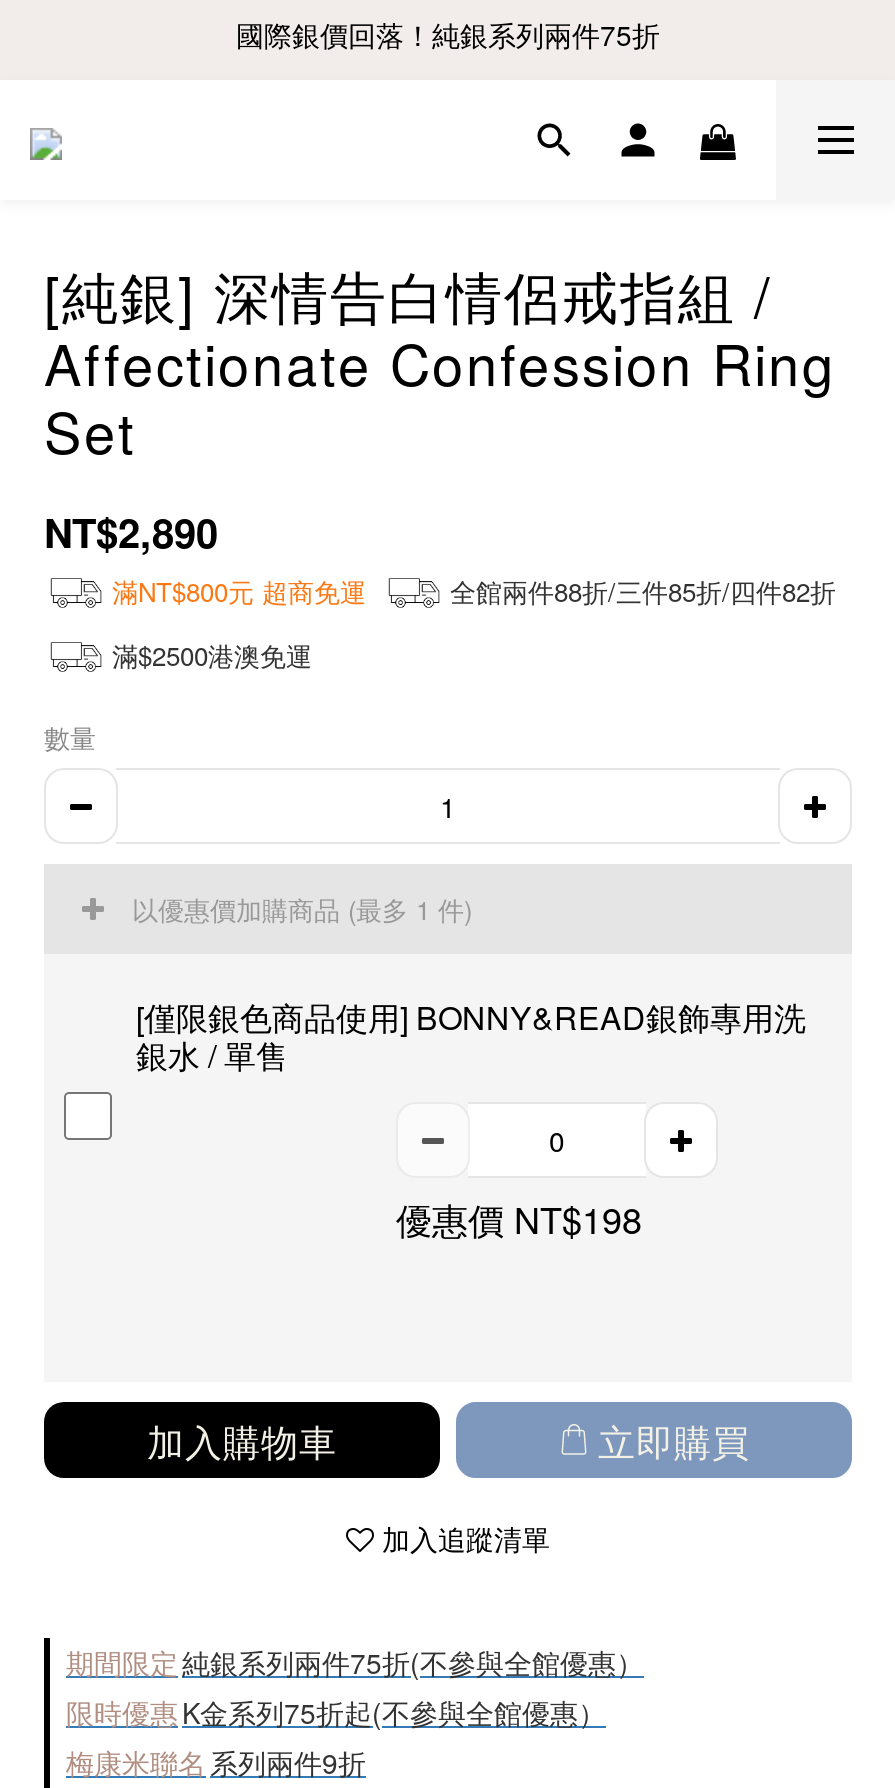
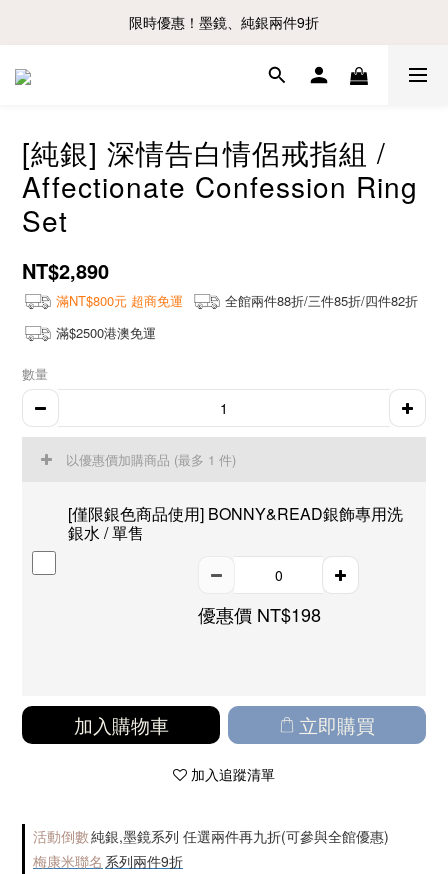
[236,14,660,54] 國際銀價回落！純銀系列兩件75折 -> [129,12,319,32] 限時優惠！墨鏡、純銀兩件9折
[66,1642,644,1732] 期間限定 純銀系列兩件75折(不參與全館優惠） | 限時優惠 K金系列75折起(不參與全館優惠） -> [33,826,389,846] 活動倒數 純銀,墨鏡系列 任選兩件再九折(可參與全館優惠)

